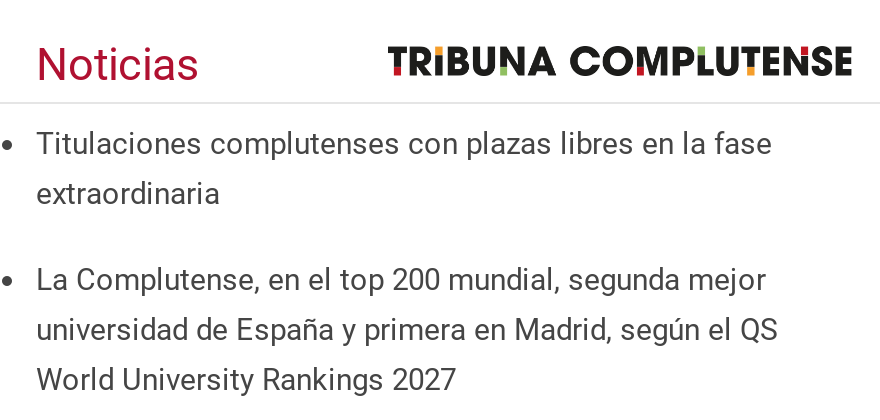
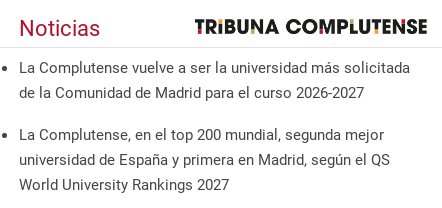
[36,126,772,212] Titulaciones complutenses con plazas libres en la fase | extraordinaria -> [19,59,410,102] La Complutense vuelve a ser la universidad más solicitada | de la Comunidad de Madrid para el curso 2026-2027

